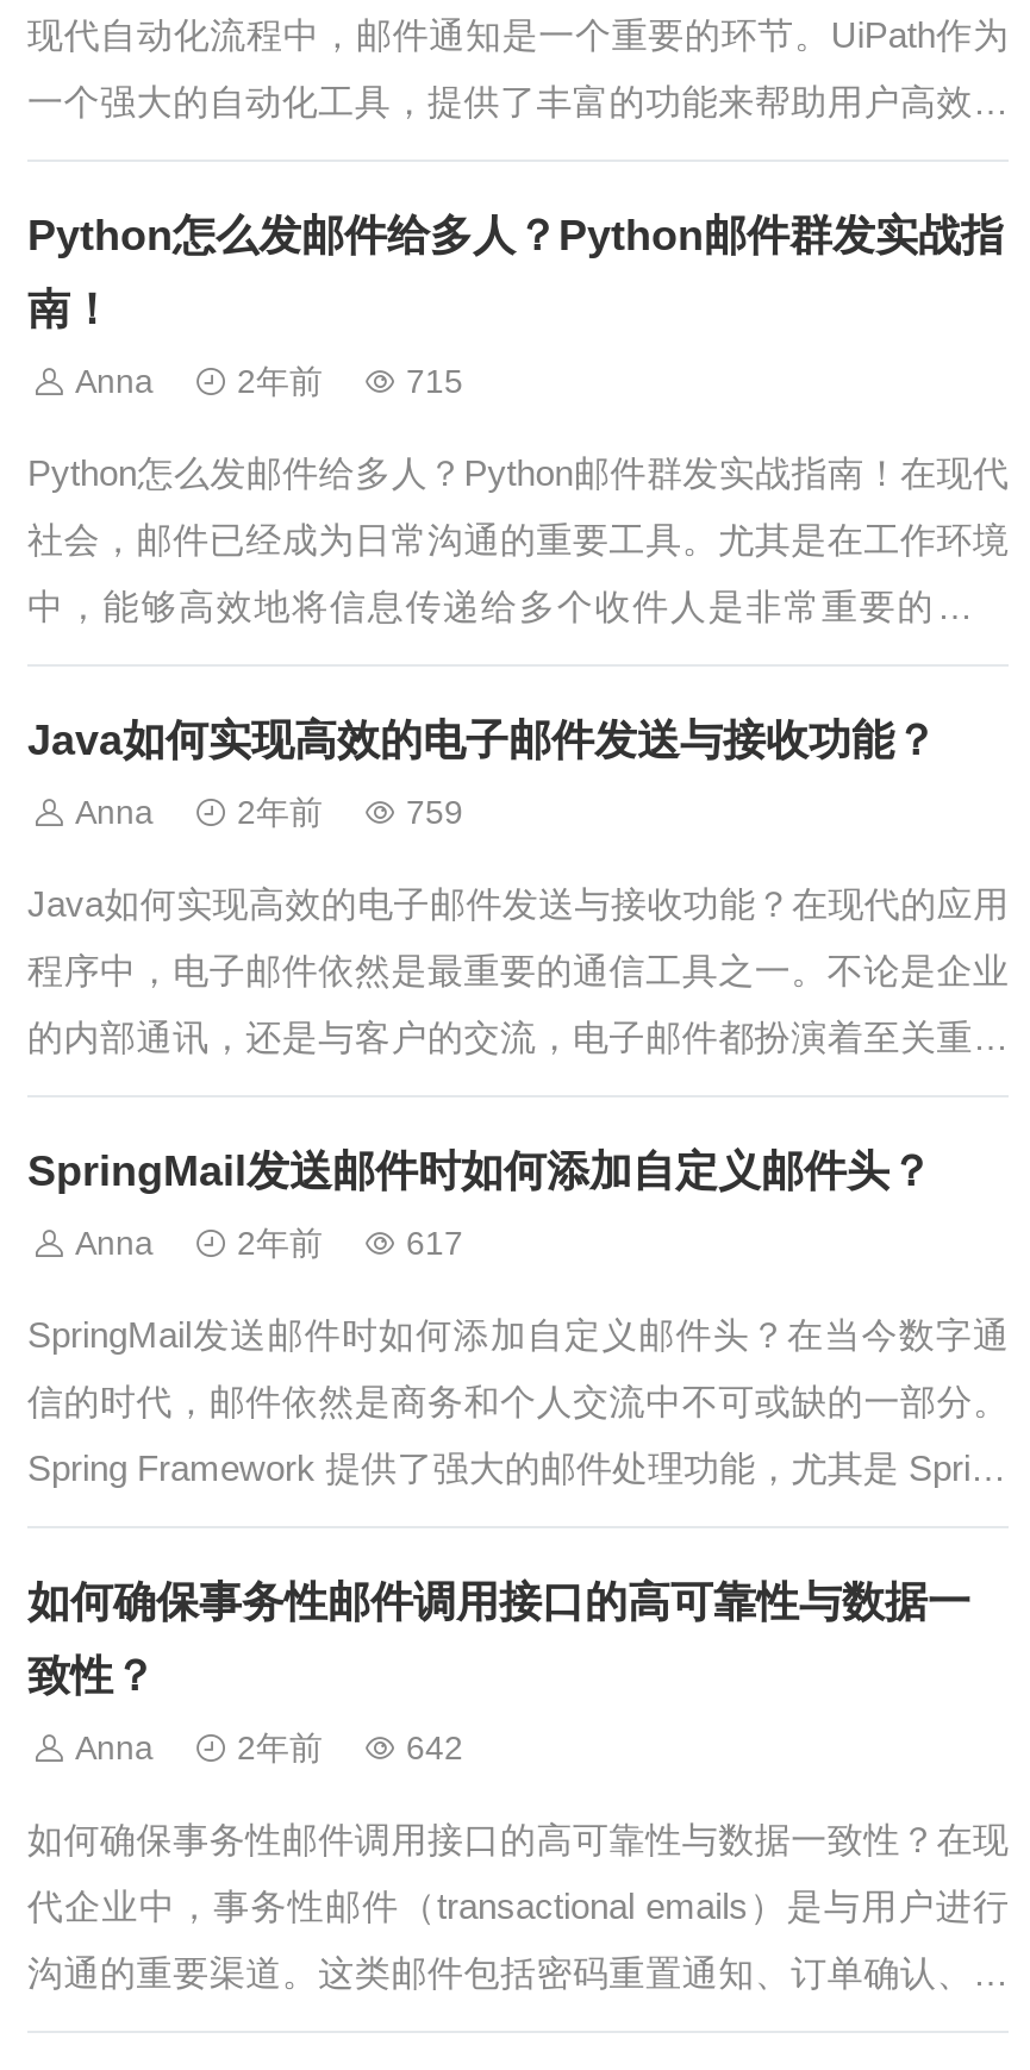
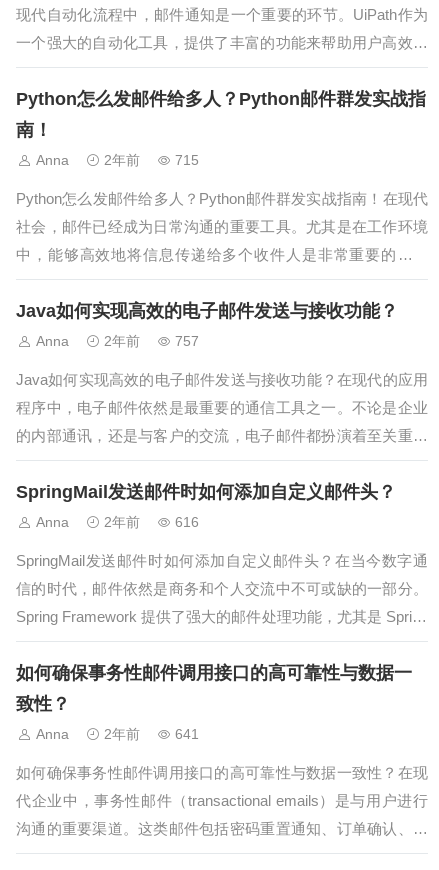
[406,793,463,831] 759 -> [175,333,199,349] 757
[406,1224,463,1262] 617 -> [175,514,199,530] 616
[406,1728,463,1766] 642 -> [175,726,199,742] 641

